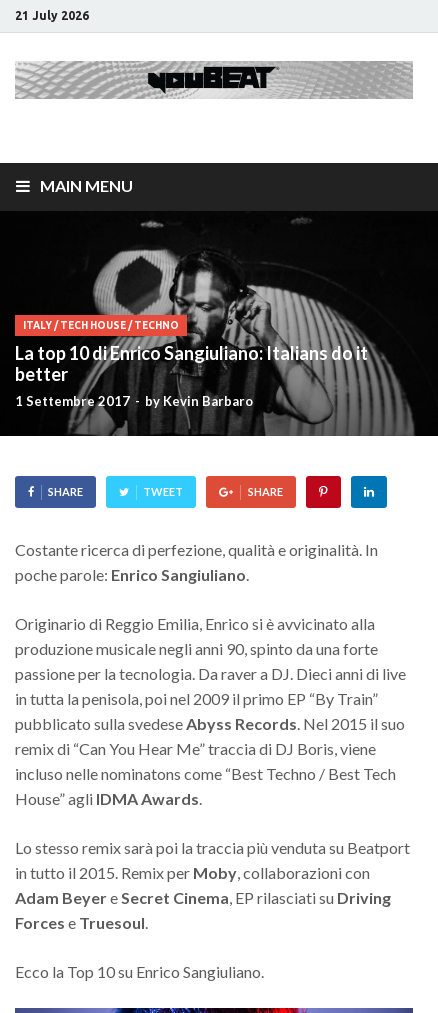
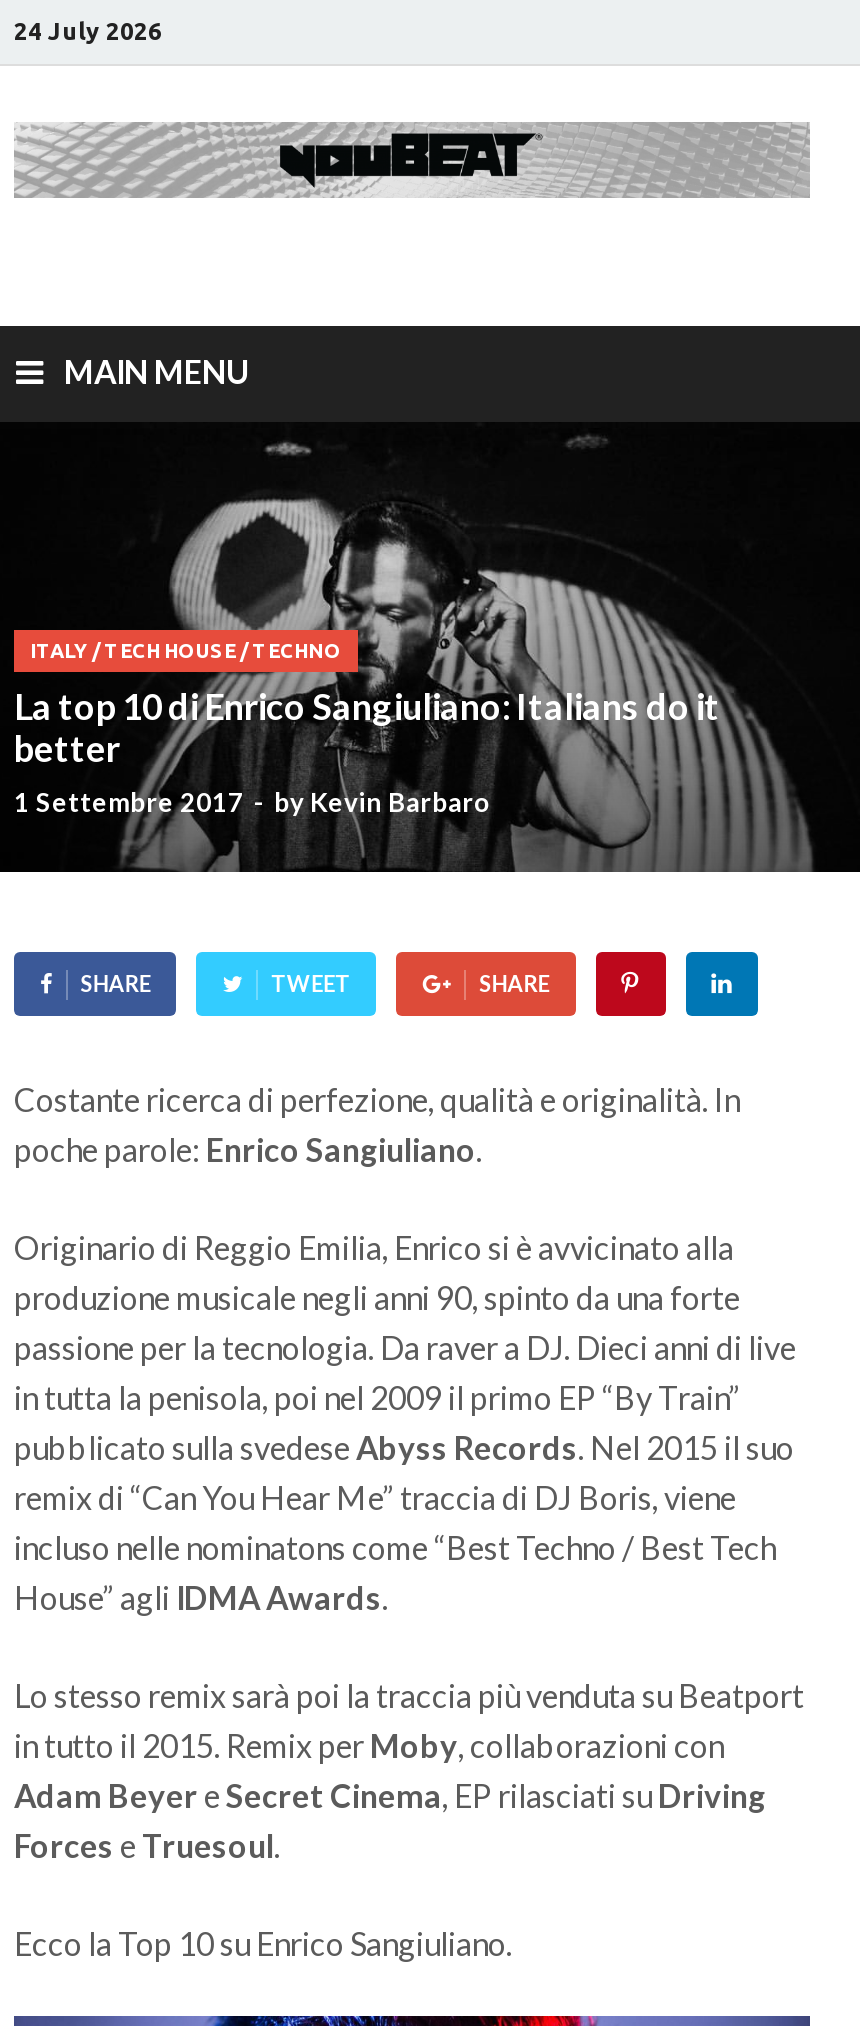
[15,8,89,21] 21 July 2026 -> [14,17,162,43] 24 July 2026

